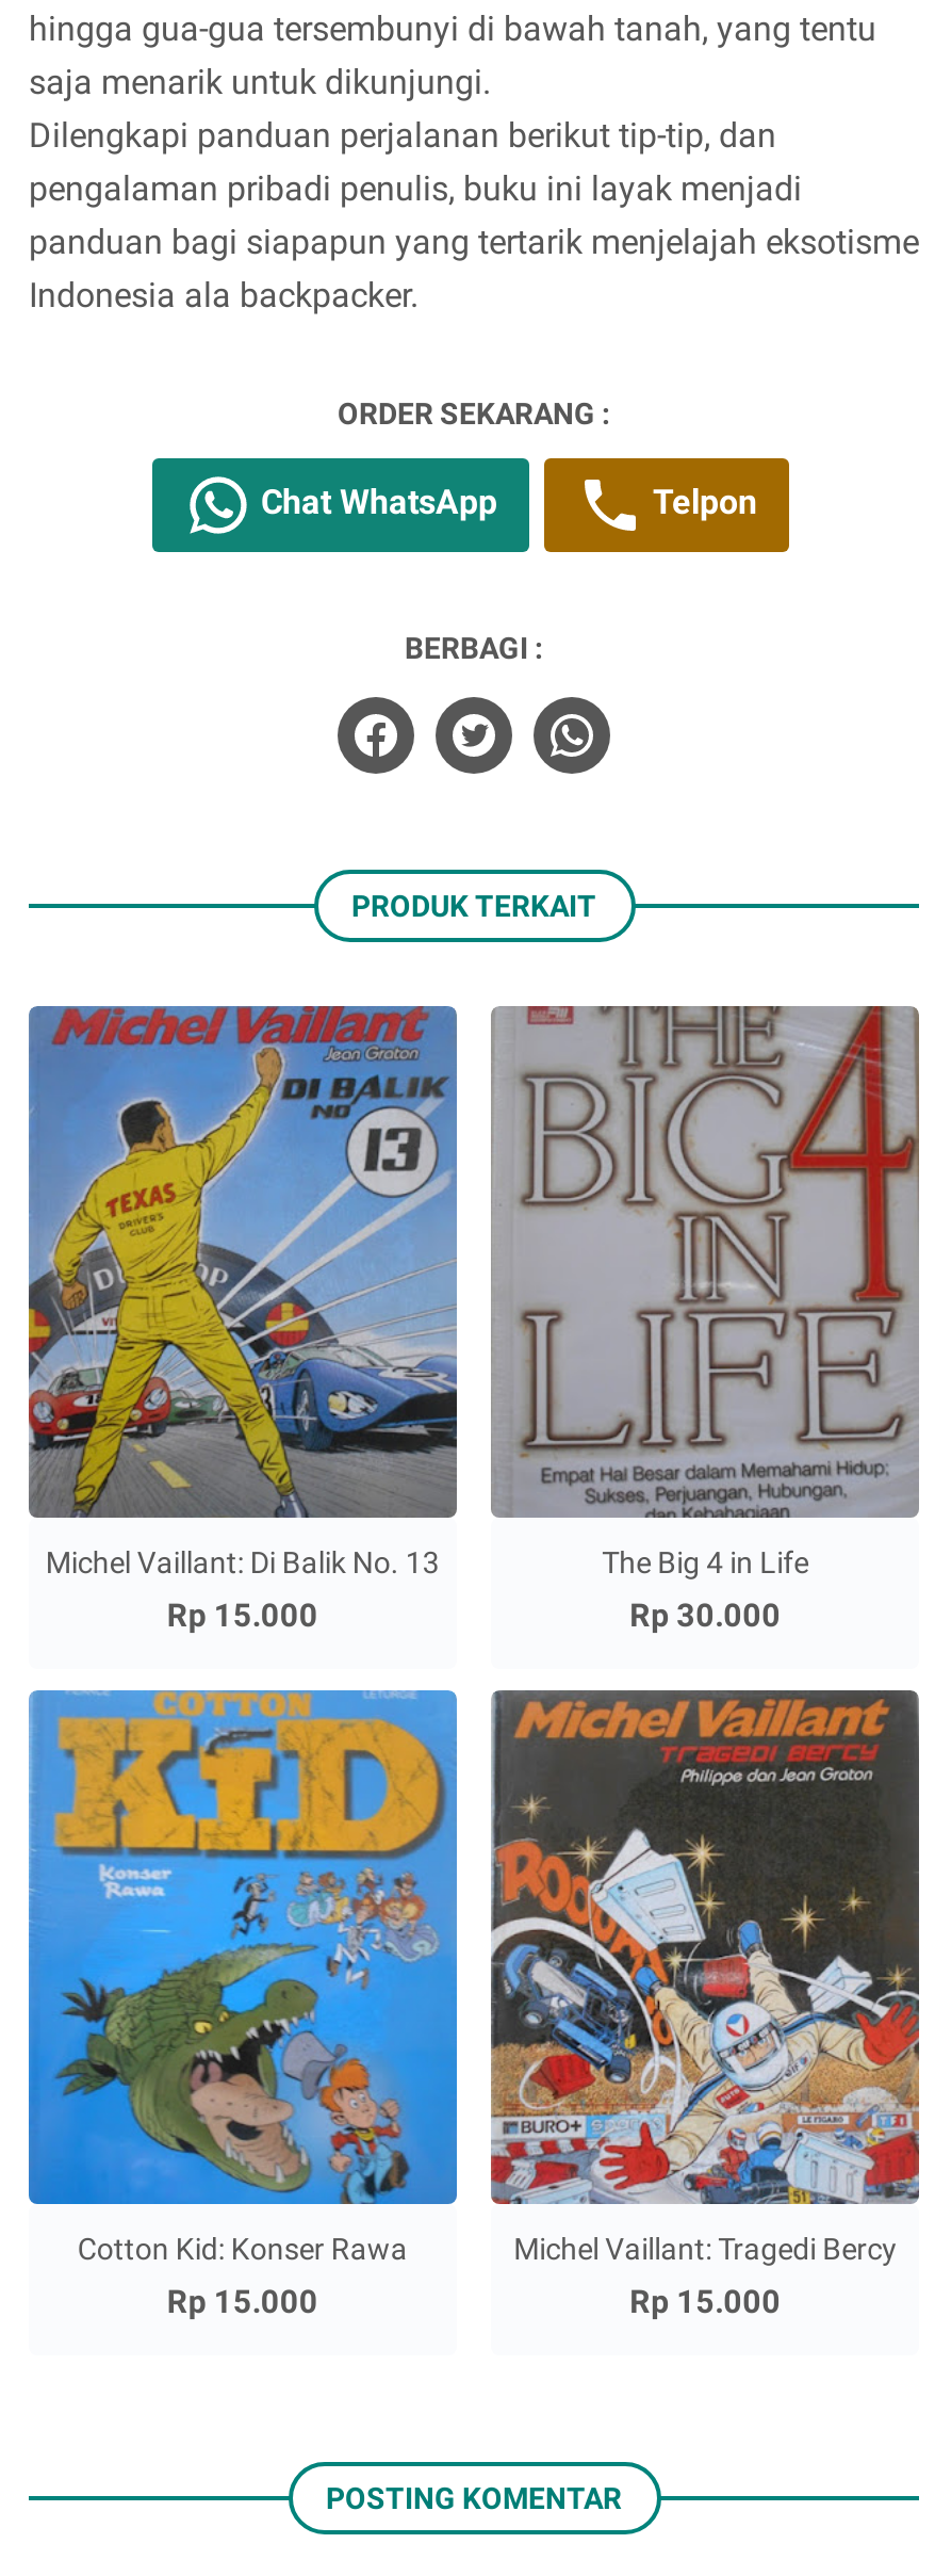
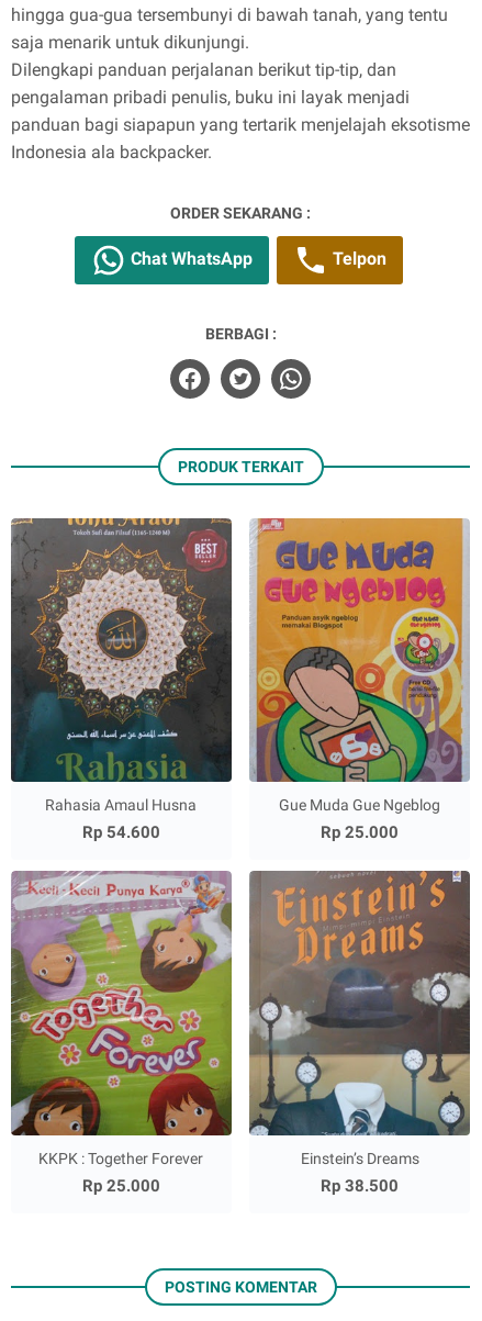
[27,1004,459,1636] [image] | Michel Vaillant: Di Balik No. 13 | Rp 15.000 -> [10,517,233,843] [image] | Rahasia Amaul Husna | Rp 54.600
[491,1004,919,1636] [image] | The Big 4 in Life | Rp 30.000 -> [250,517,469,843] [image] | Gue Muda Gue Ngeblog | Rp 25.000
[27,1688,459,2322] [image] | Cotton Kid: Konser Rawa | Rp 15.000 -> [10,871,233,1196] [image] | KKPK : Together Forever | Rp 25.000
[491,1690,921,2322] [image] | Michel Vaillant: Tragedi Bercy | Rp 15.000 -> [249,870,471,1196] [image] | Einstein’s Dreams | Rp 38.500

